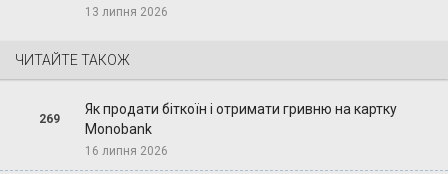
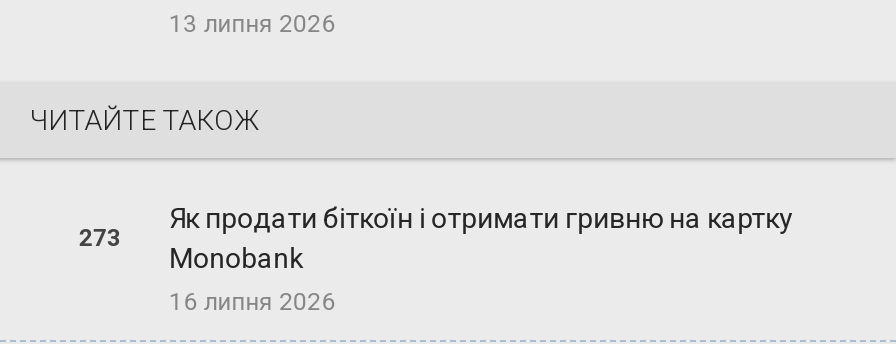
[39,112,60,126] 269 -> [79,223,121,251] 273

